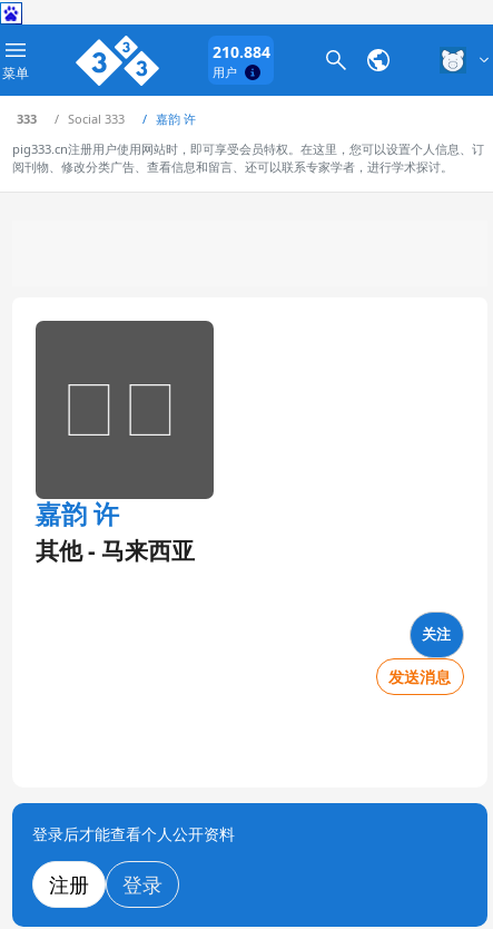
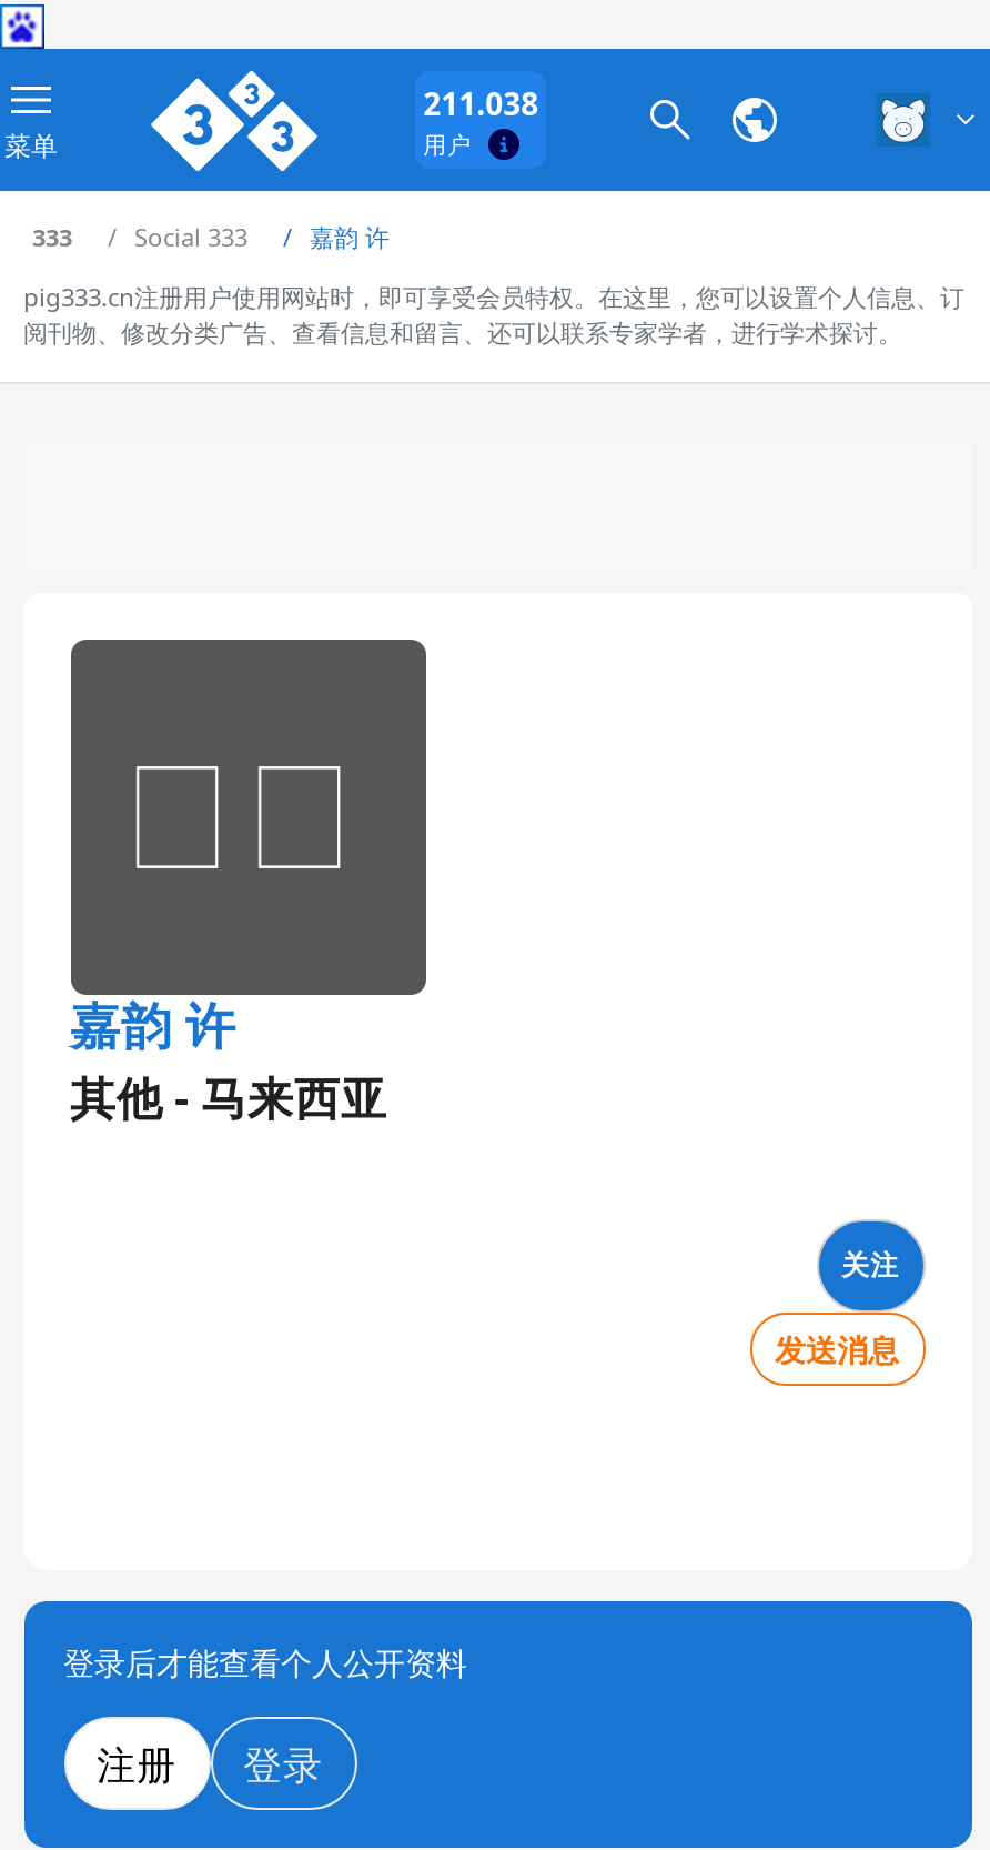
[212,41,270,62] 210.884 -> [423,82,539,124] 211.038

